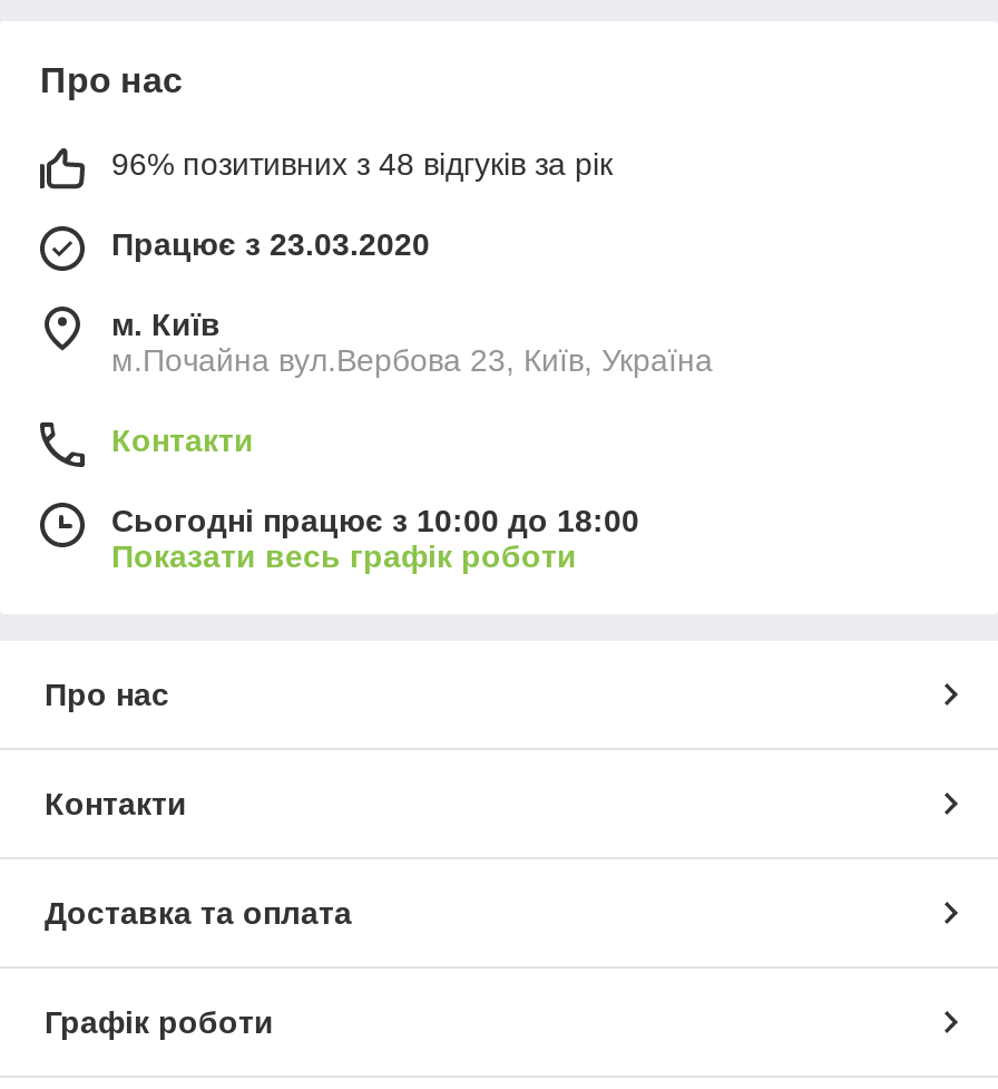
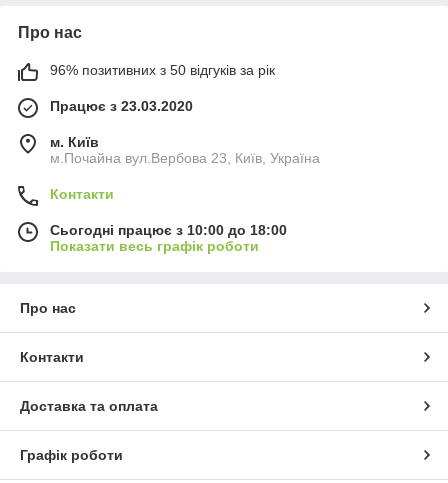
[111,146,613,181] 96% позитивних з 48 відгуків за рік -> [50,62,275,78] 96% позитивних з 50 відгуків за рік

